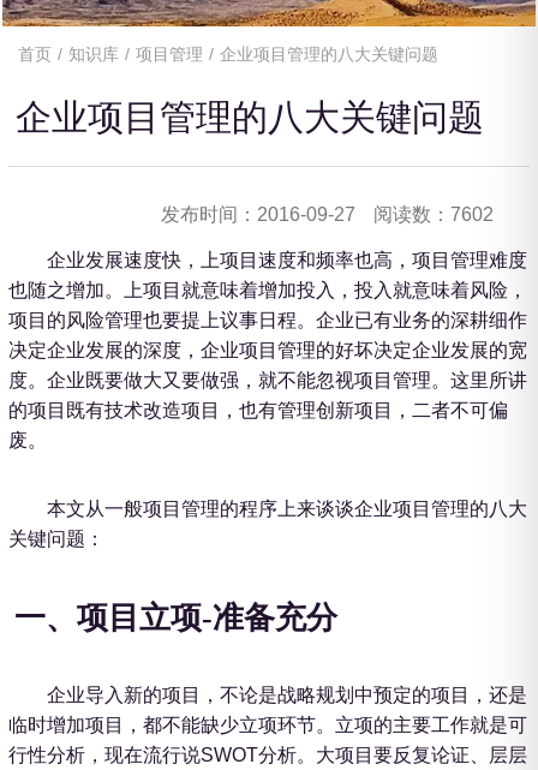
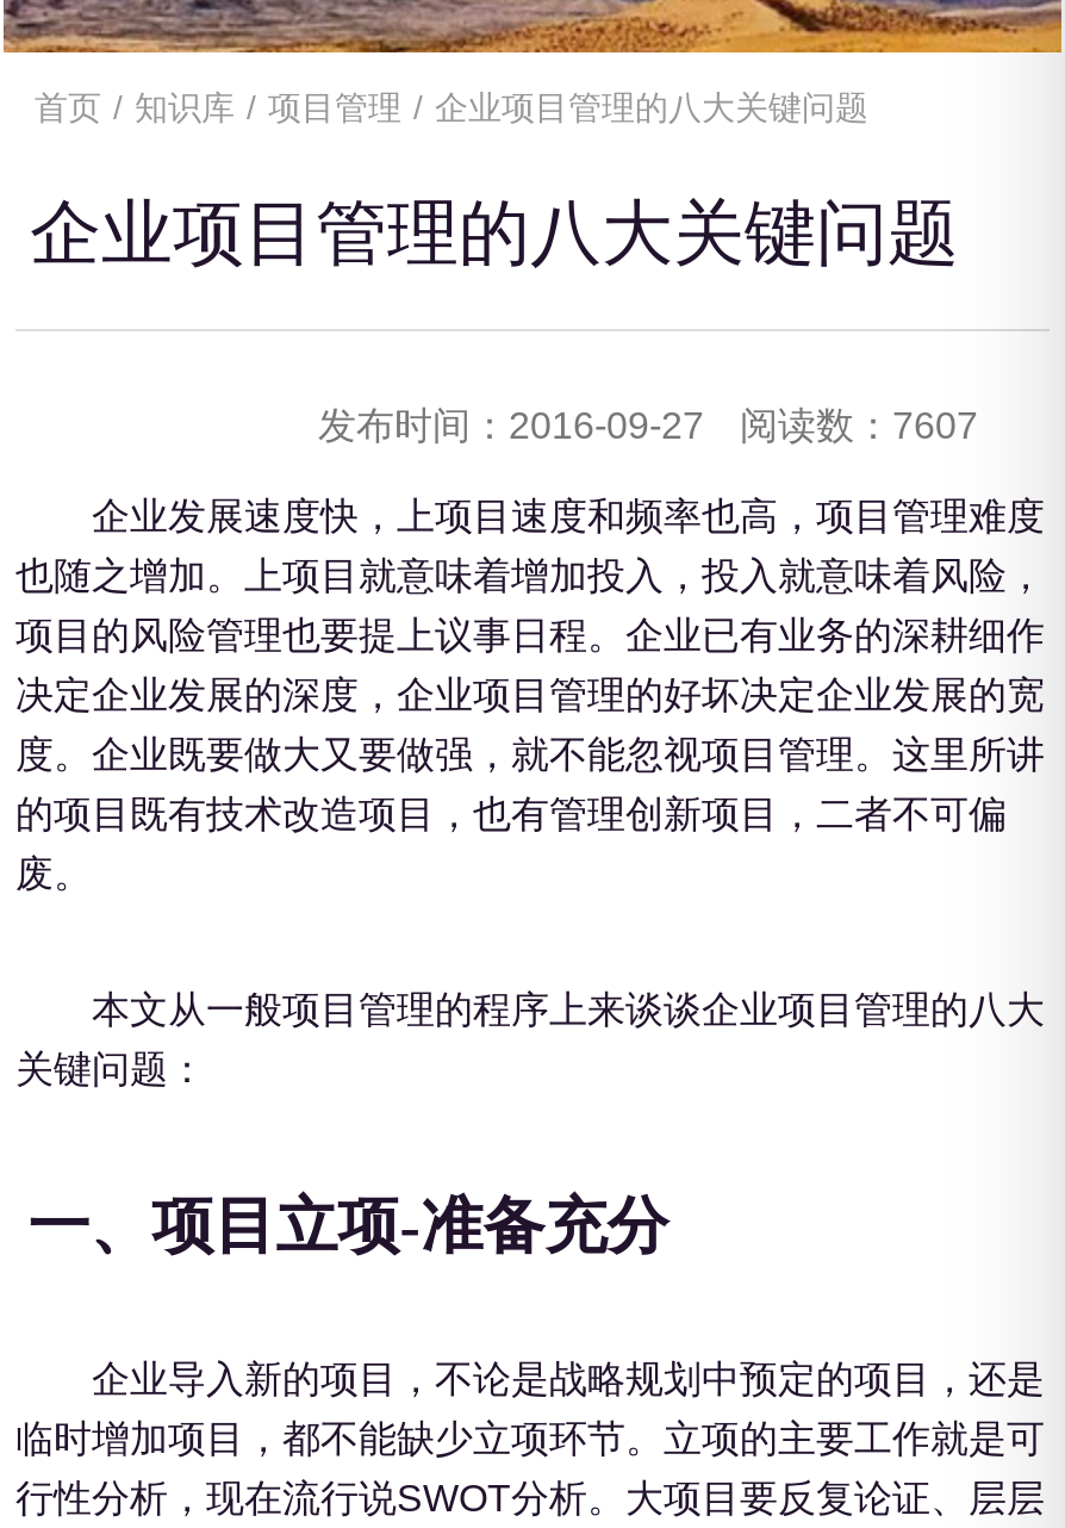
[161,204,494,225] 发布时间：2016-09-27 阅读数：7602 -> [318,405,978,446] 发布时间：2016-09-27 阅读数：7607

